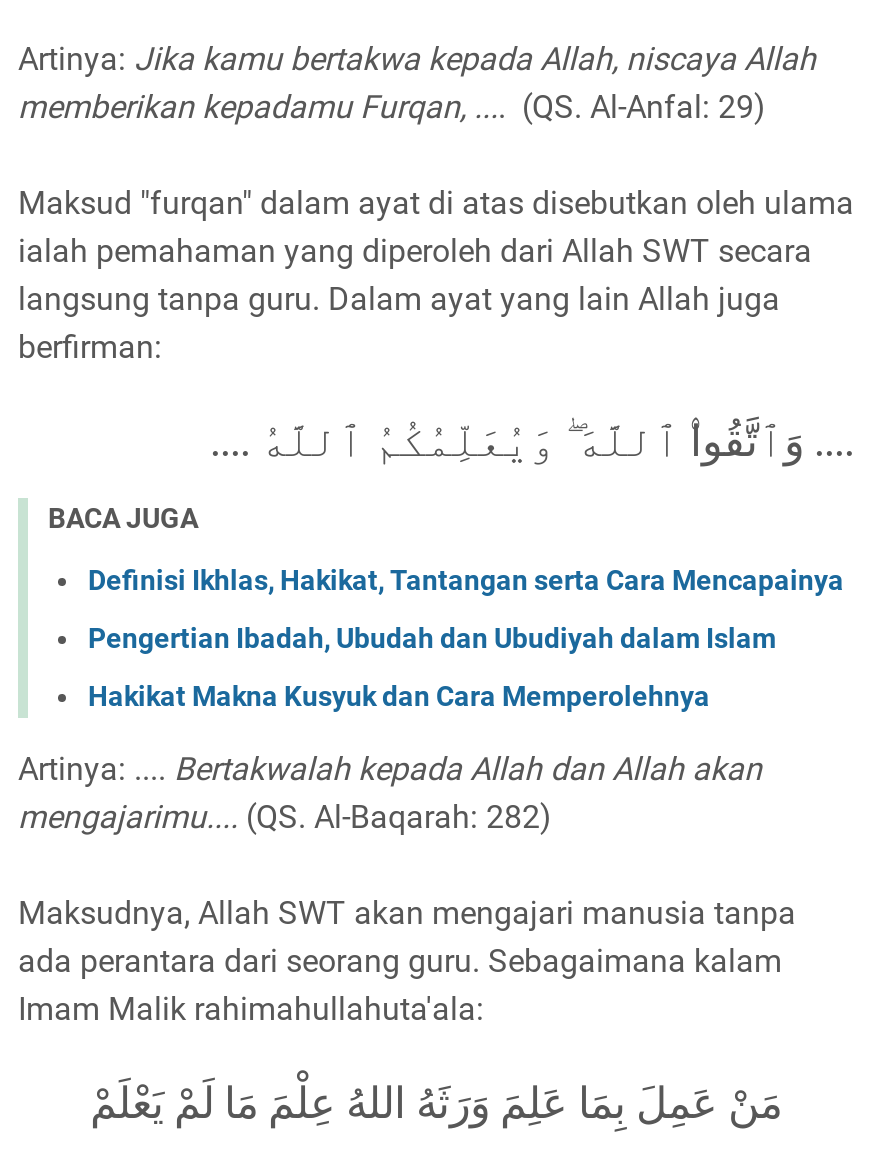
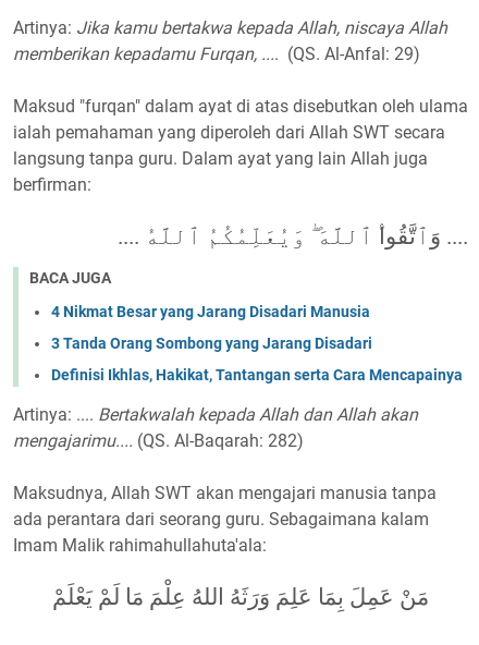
none -> [51,302,372,351] 4 Nikmat Besar yang Jarang Disadari Manusia | 3 Tanda Orang Sombong yang Jarang Disadari
moved [88,563,844,595] -> [51,366,463,383]: Definisi Ikhlas, Hakikat, Tantangan serta Cara Mencapainya
[88,621,776,711] Pengertian Ibadah, Ubudah dan Ubudiyah dalam Islam | Hakikat Makna Kusyuk dan Cara Memperolehnya -> none

